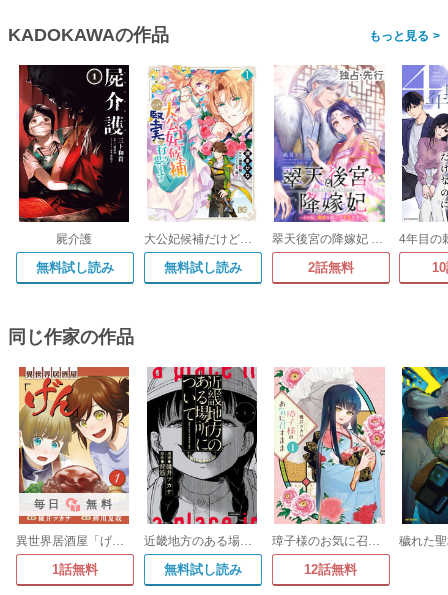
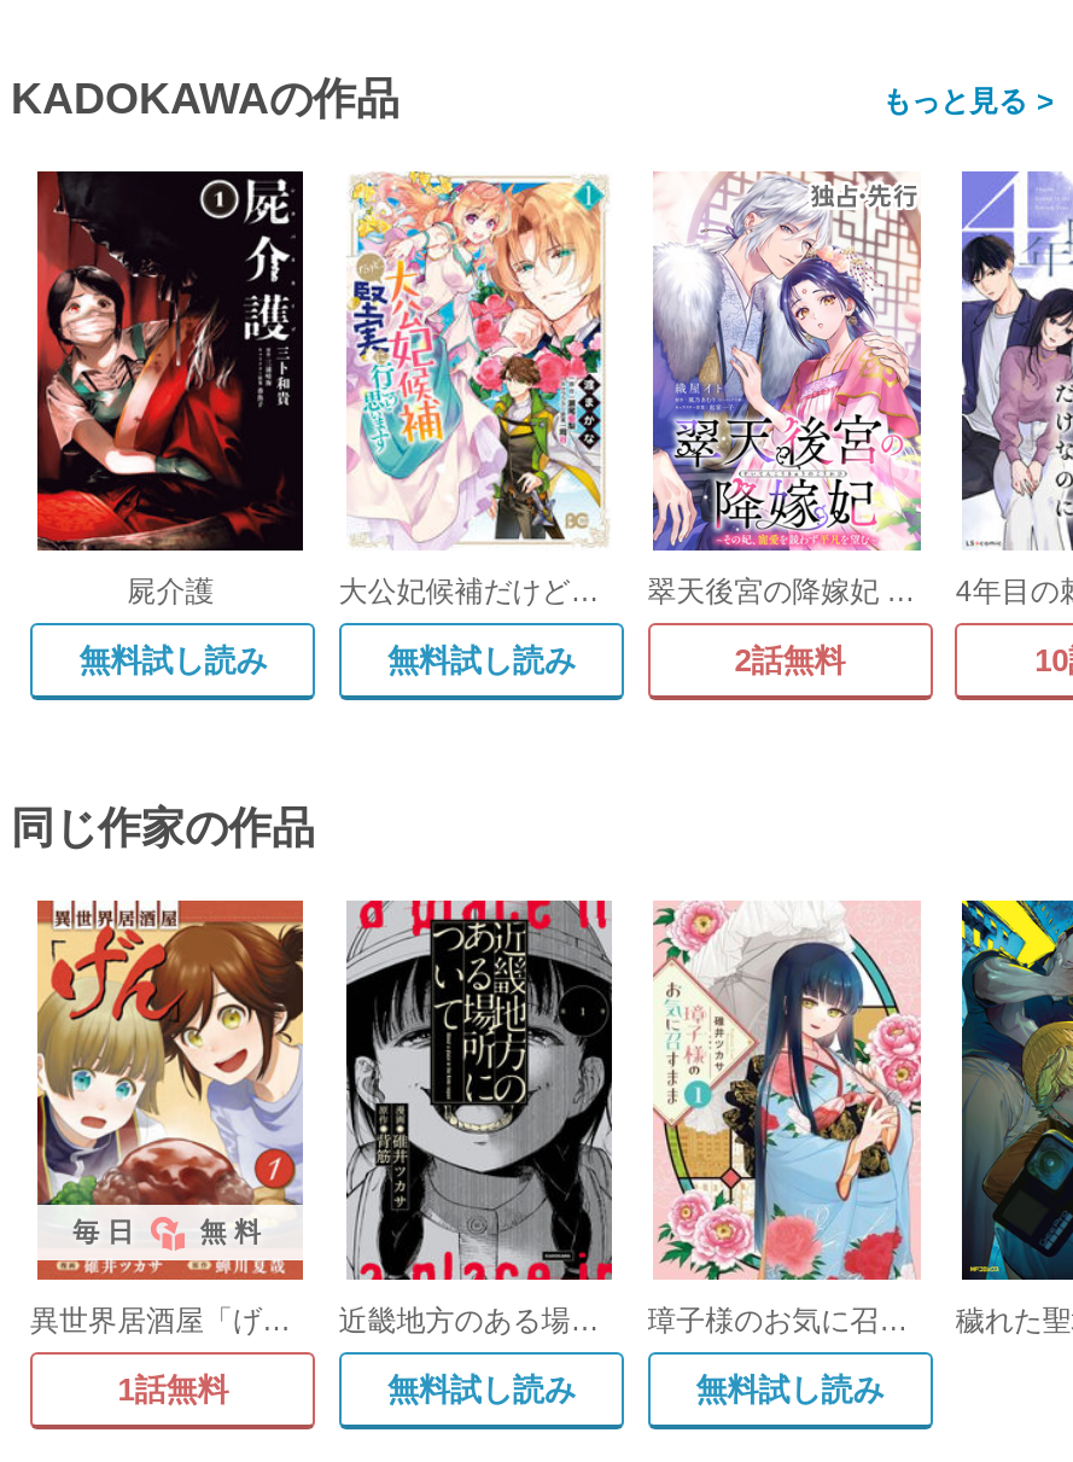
[304,562,357,577] 12話無料 -> [696,1372,884,1408] 無料試し読み

